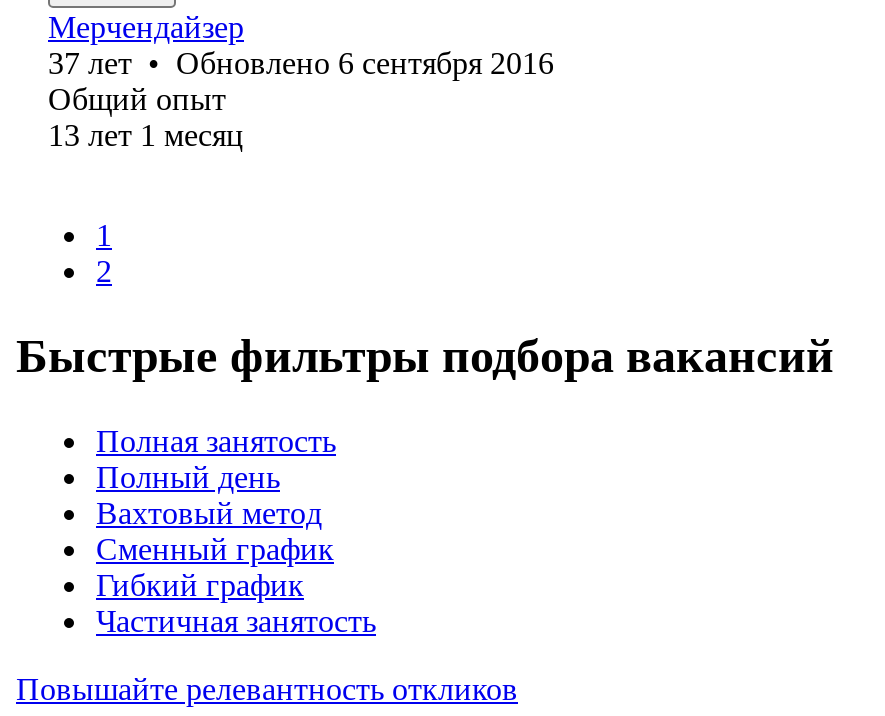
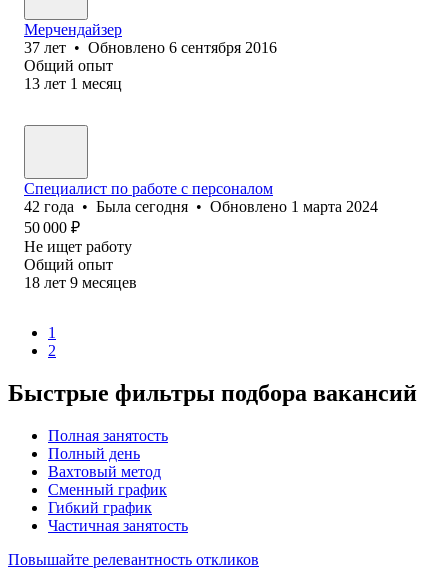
none -> [24,180,378,291] Специалист по работе с персоналом | 42 года • Была сегодня • Обновлено 1 марта 2024 | 50 000 ₽ | Не ищет работу | Общий опыт | 18 лет 9 месяцев

